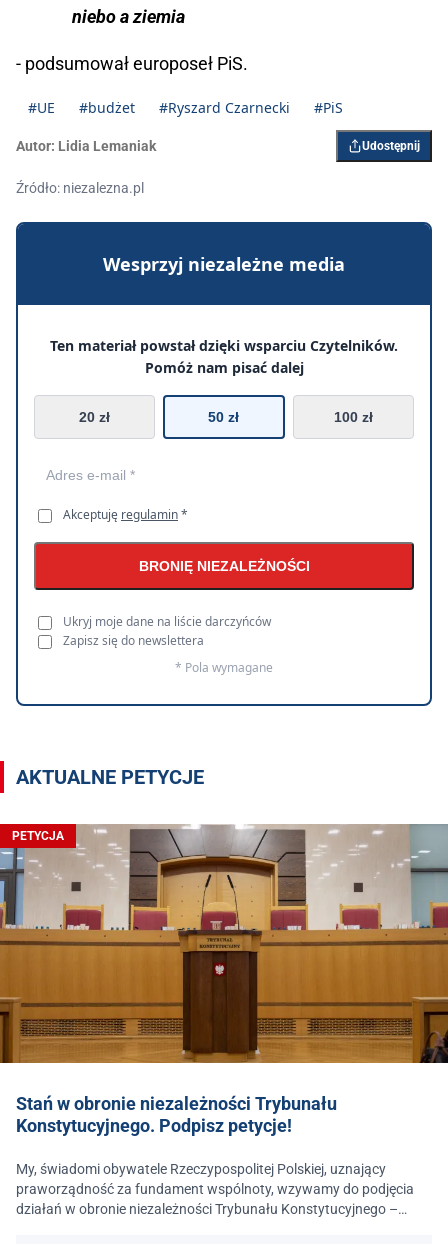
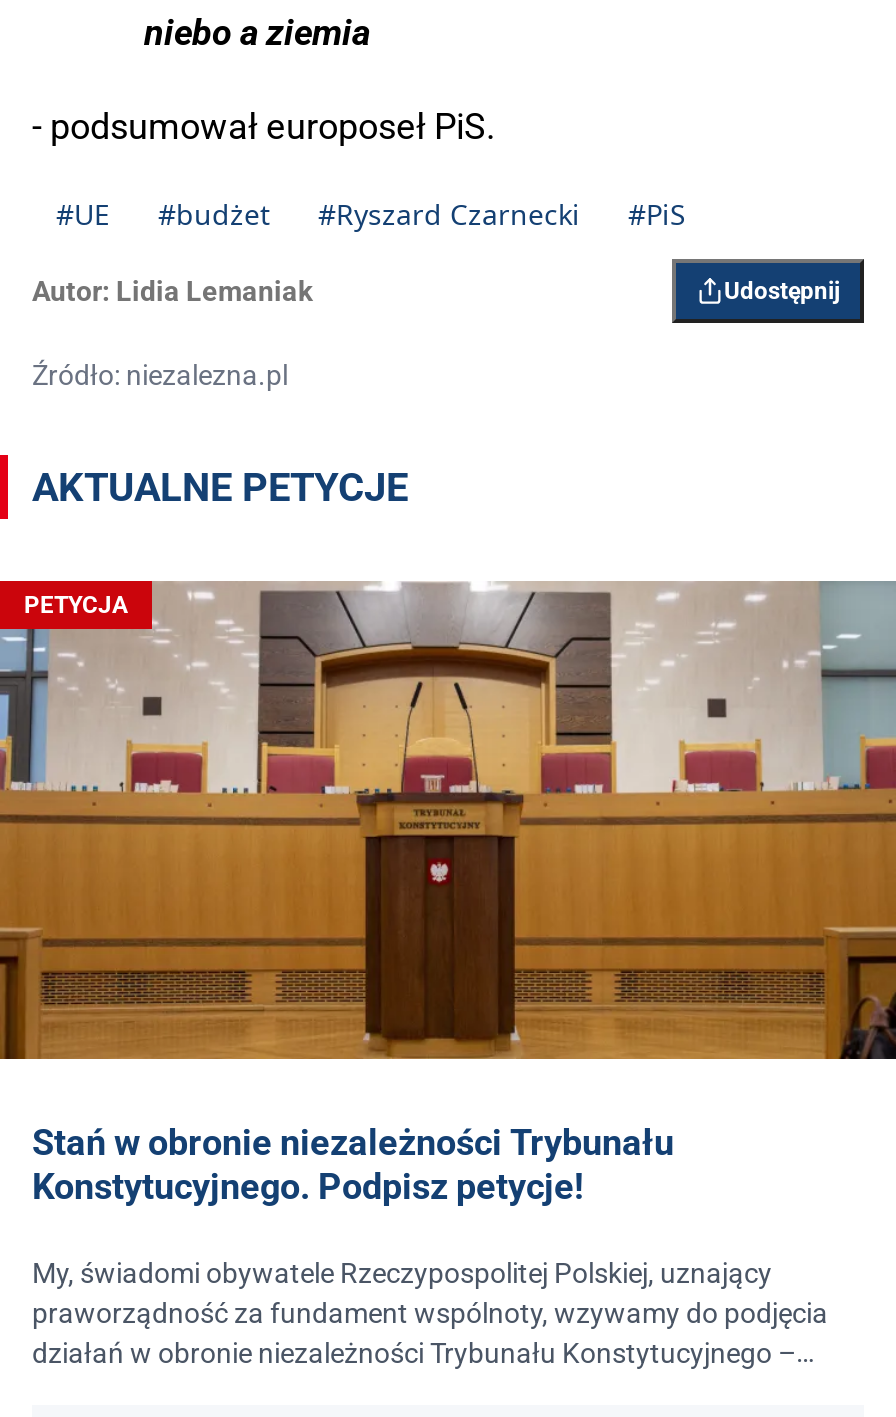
[15,221,433,707] [image] | Wesprzyj niezależne media | Ten materiał powstał dzięki wsparciu Czytelników. | Pomóż nam pisać dalej | 20 zł | 50 zł | 100 zł -> none
[63,506,309,676] Akceptuję regulamin * | BRONIĘ NIEZALEŻNOŚCI | Ukryj moje dane na liście darczyńców | Zapisz się do newslettera | * Pola wymagane -> none

